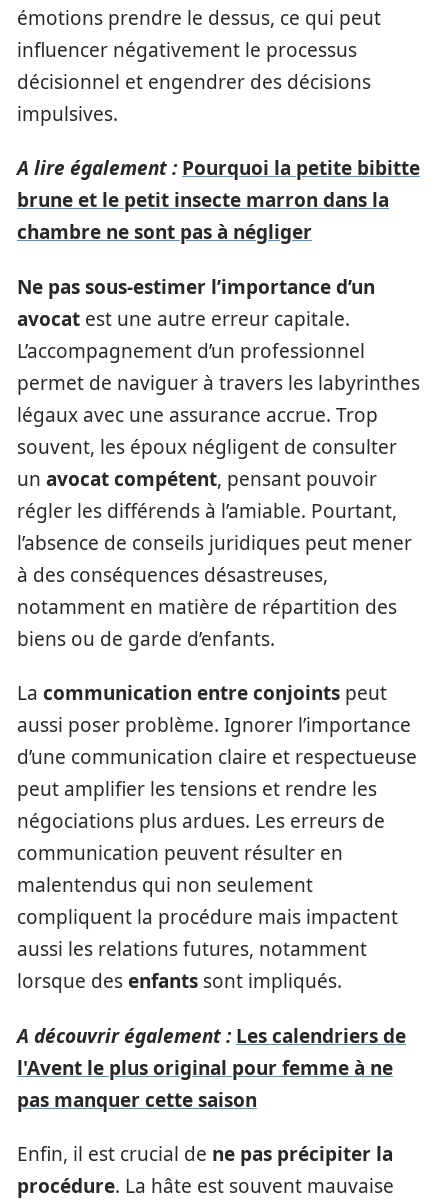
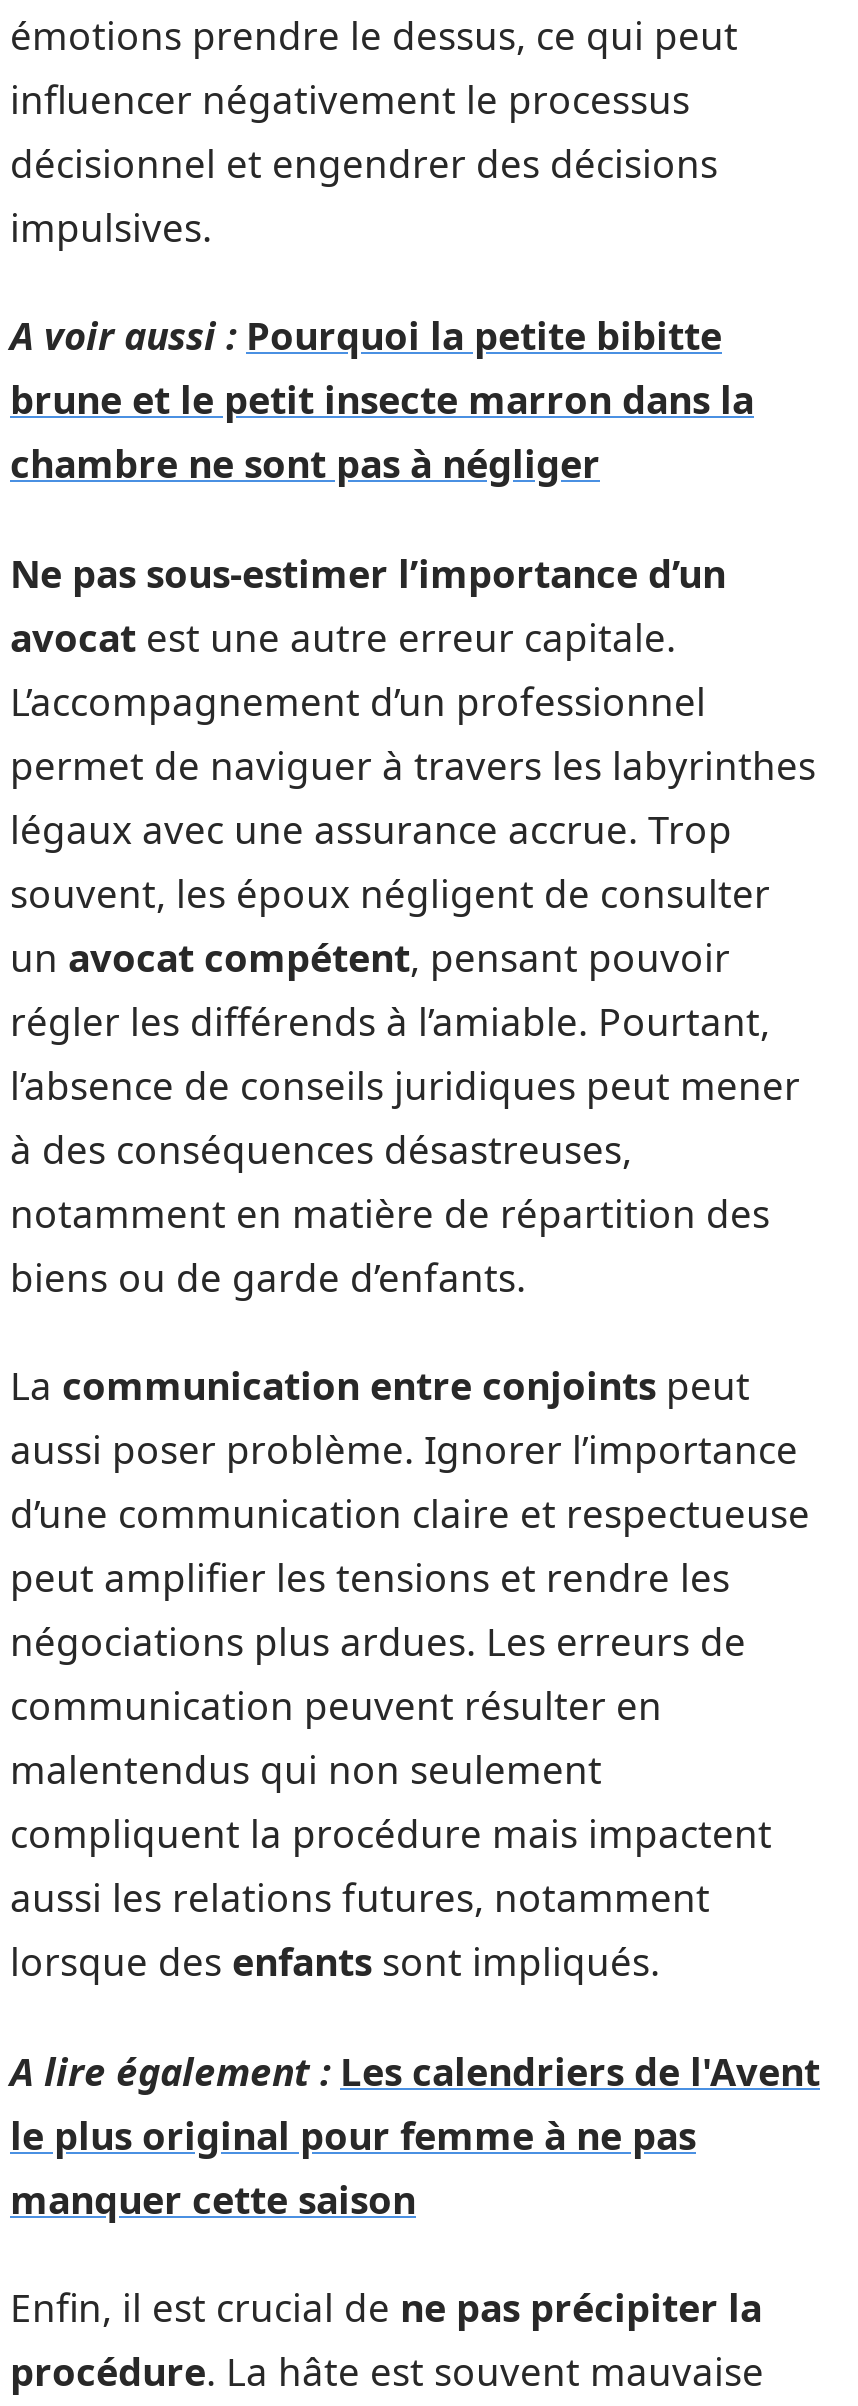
[17,155,420,181] A lire également : Pourquoi la petite bibitte -> [10,310,722,362] A voir aussi : Pourquoi la petite bibitte
[17,1022,406,1112] A découvrir également : Les calendriers de | l'Avent le plus original pour femme à ne | pas manquer cette saison -> [10,2045,820,2225] A lire également : Les calendriers de l'Avent | le plus original pour femme à ne pas | manquer cette saison

